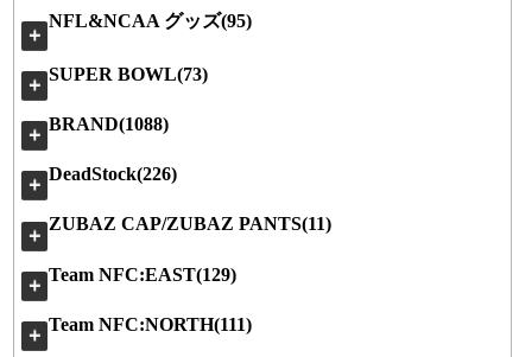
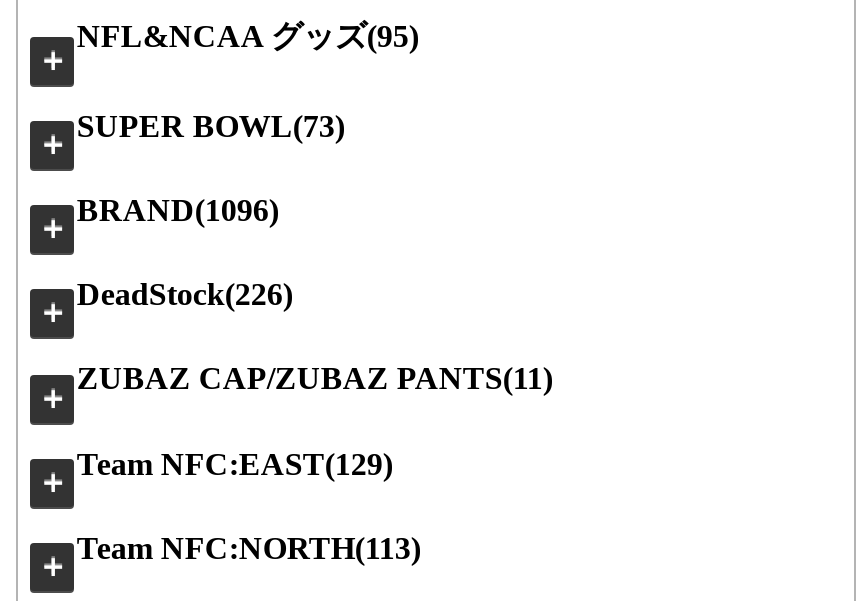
[49,114,169,134] BRAND(1088) -> [77,193,279,227] BRAND(1096)
[49,314,252,335] Team NFC:NORTH(111) -> [77,531,421,565] Team NFC:NORTH(113)

